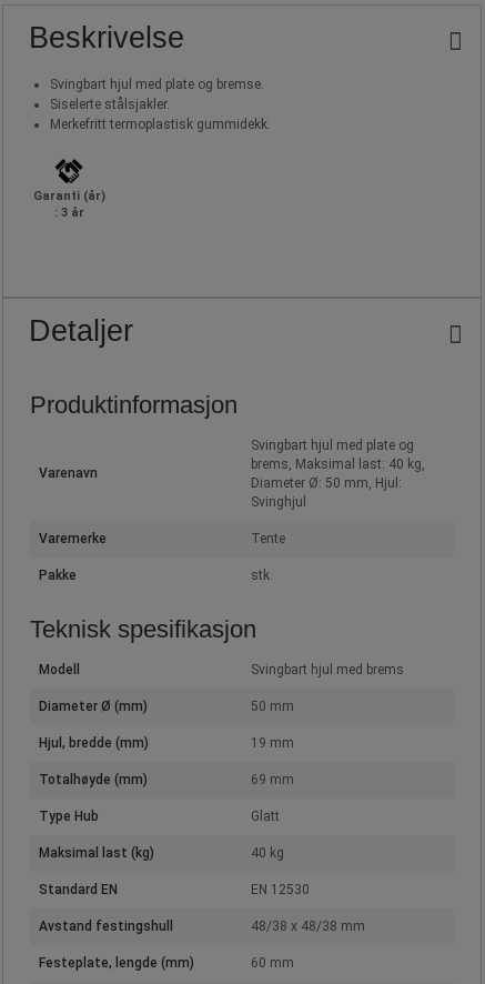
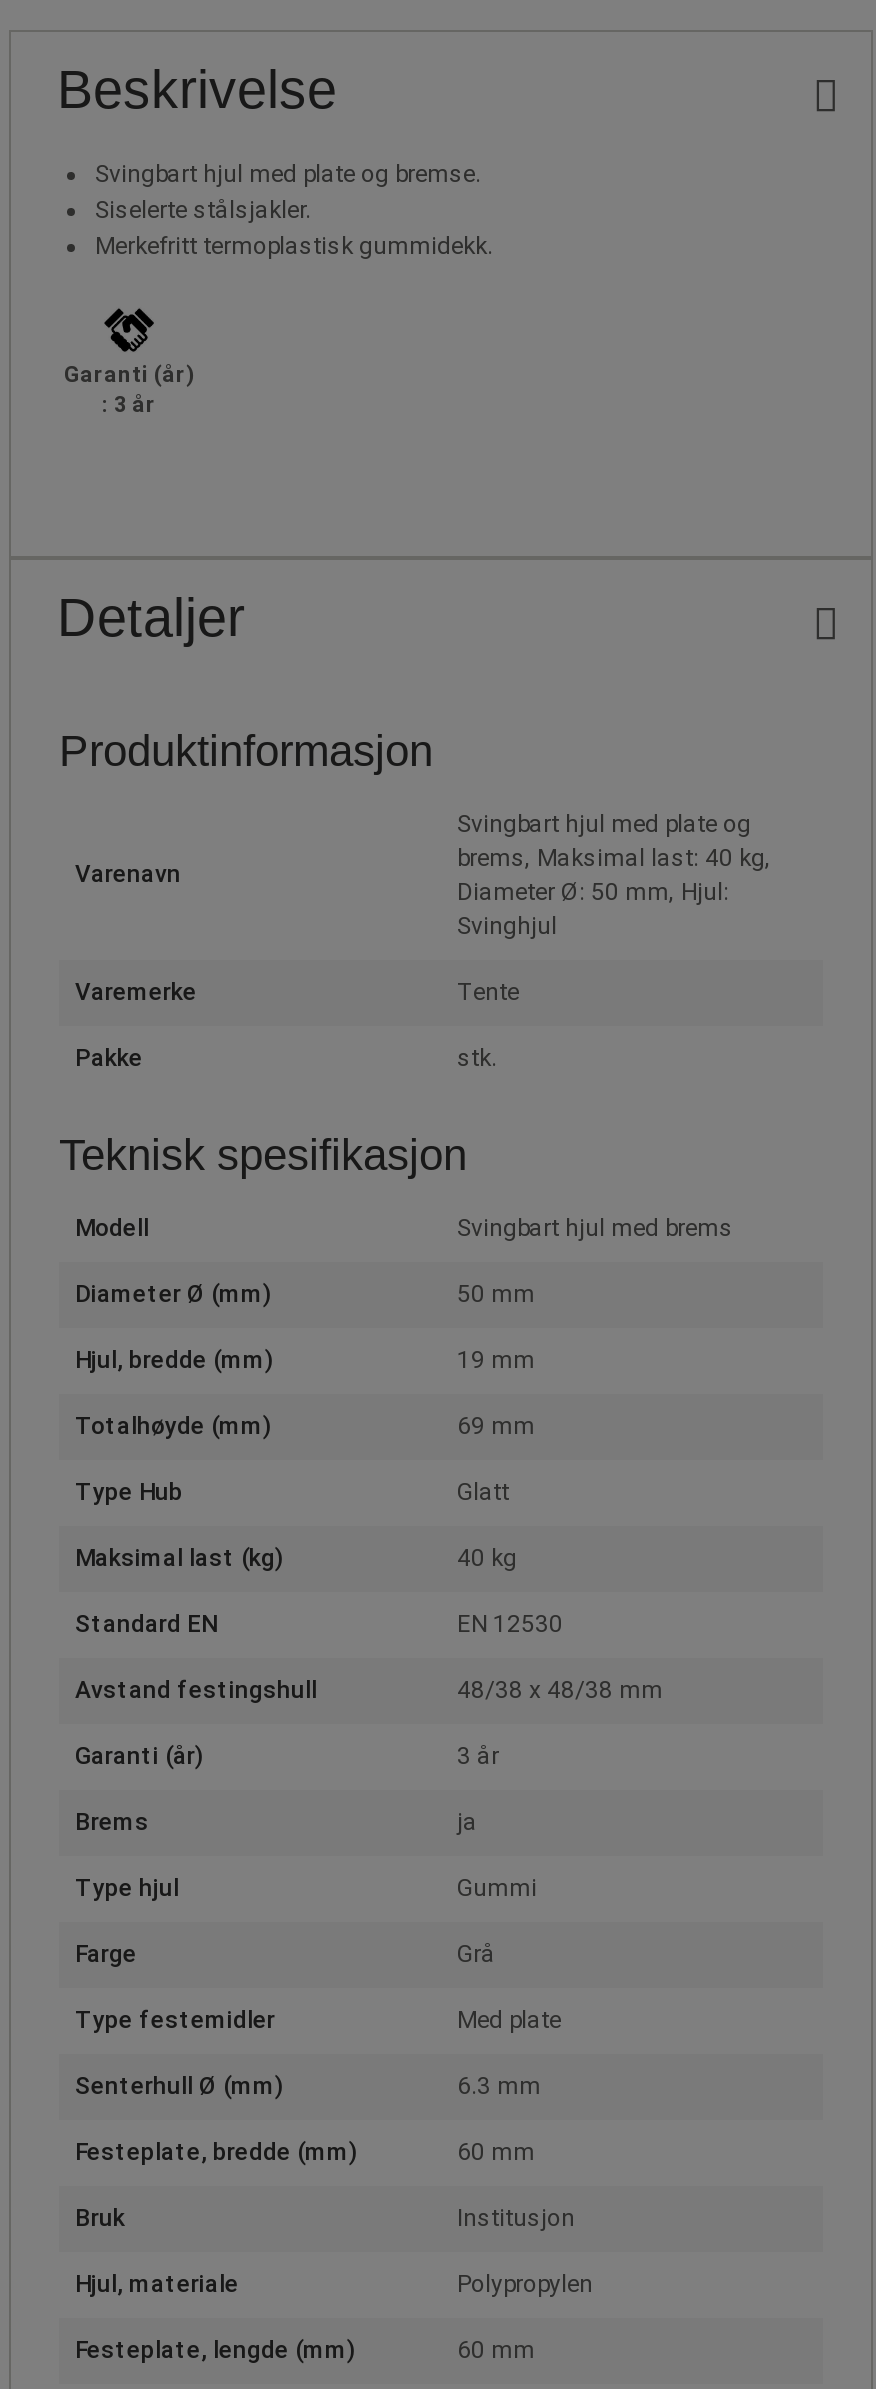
none -> [75,1742,593,2298] Garanti (år) | 3 år | Brems | ja | Type hjul | Gummi | Farge | Grå | Type festemidler | Med plate | Senterhull Ø (mm) | 6.3 mm | Festeplate, bredde (mm) | 60 mm | Bruk | Institusjon | Hjul, materiale | Polypropylen

